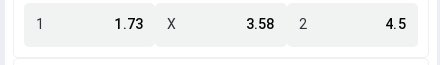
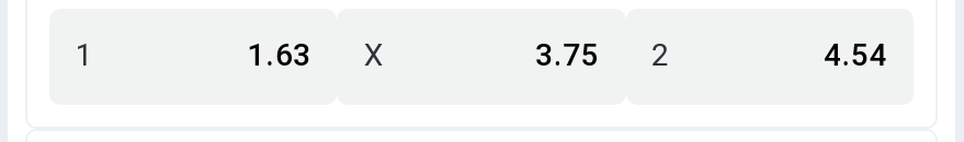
[114,16,177,32] 1.73 X -> [247,37,384,72] 1.63 X
[246,16,307,32] 3.58 2 -> [536,37,670,72] 3.75 2
[385,16,406,32] 4.5 -> [824,37,887,72] 4.54

